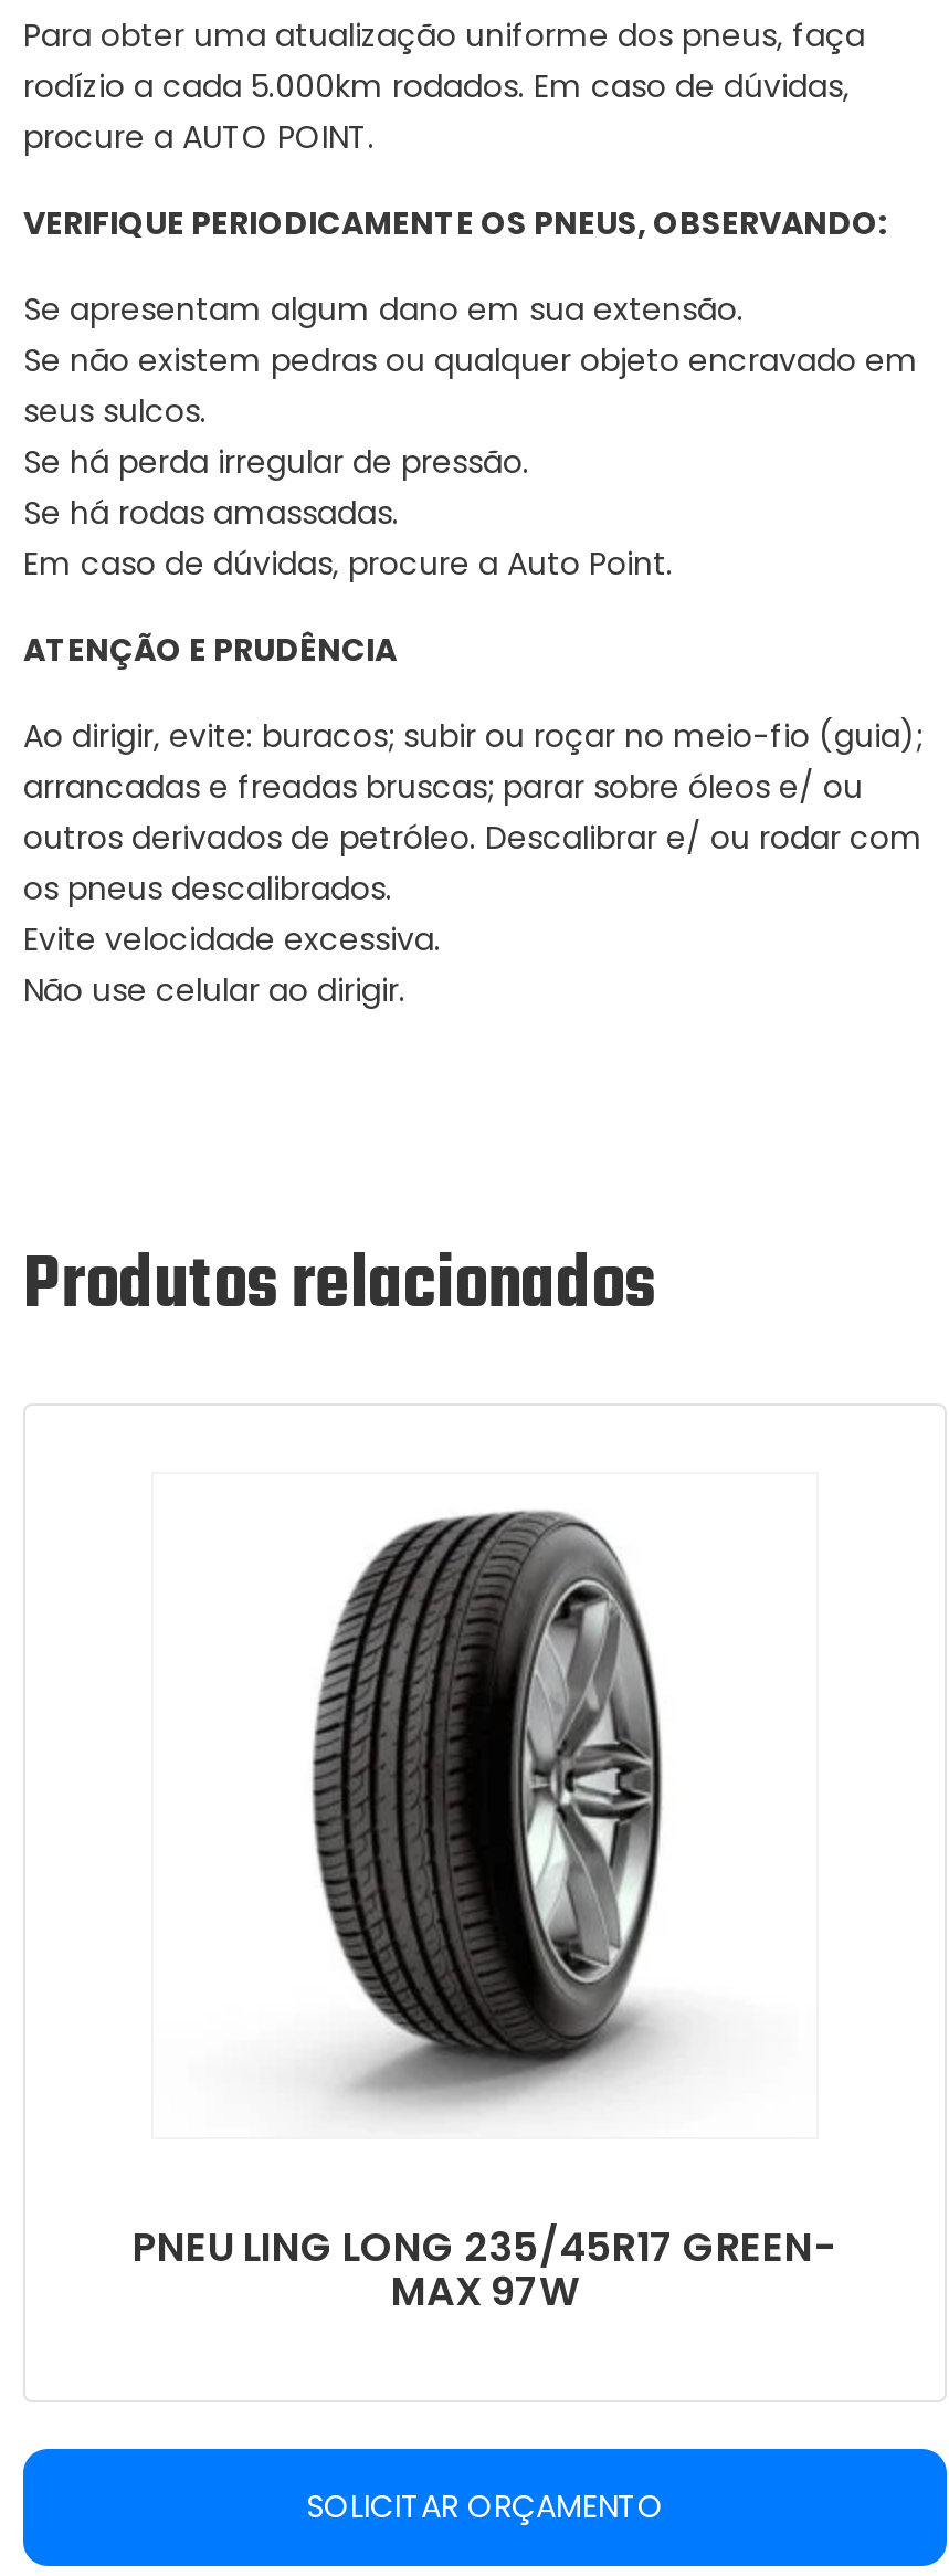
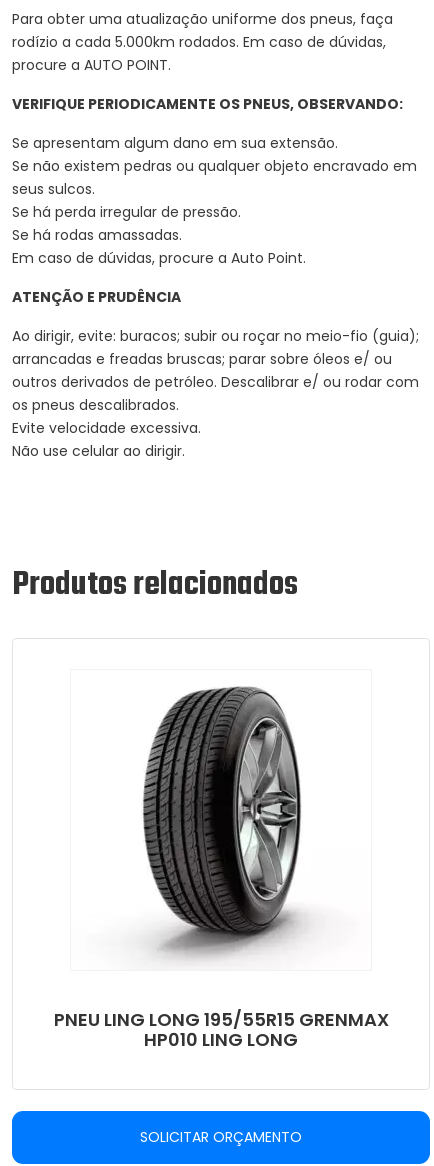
[133,2219,837,2318] PNEU LING LONG 235/45R17 GREEN- | MAX 97W -> [53,1007,388,1052] PNEU LING LONG 195/55R15 GRENMAX | HP010 LING LONG

